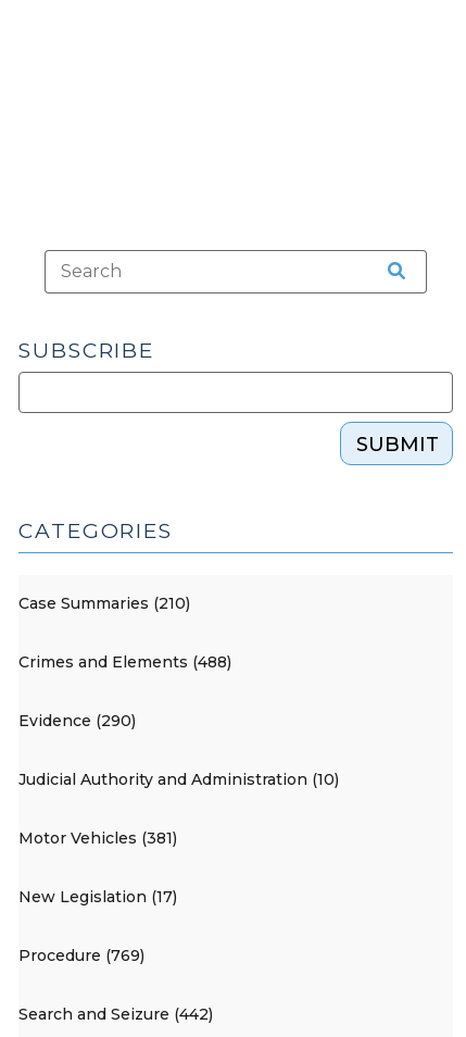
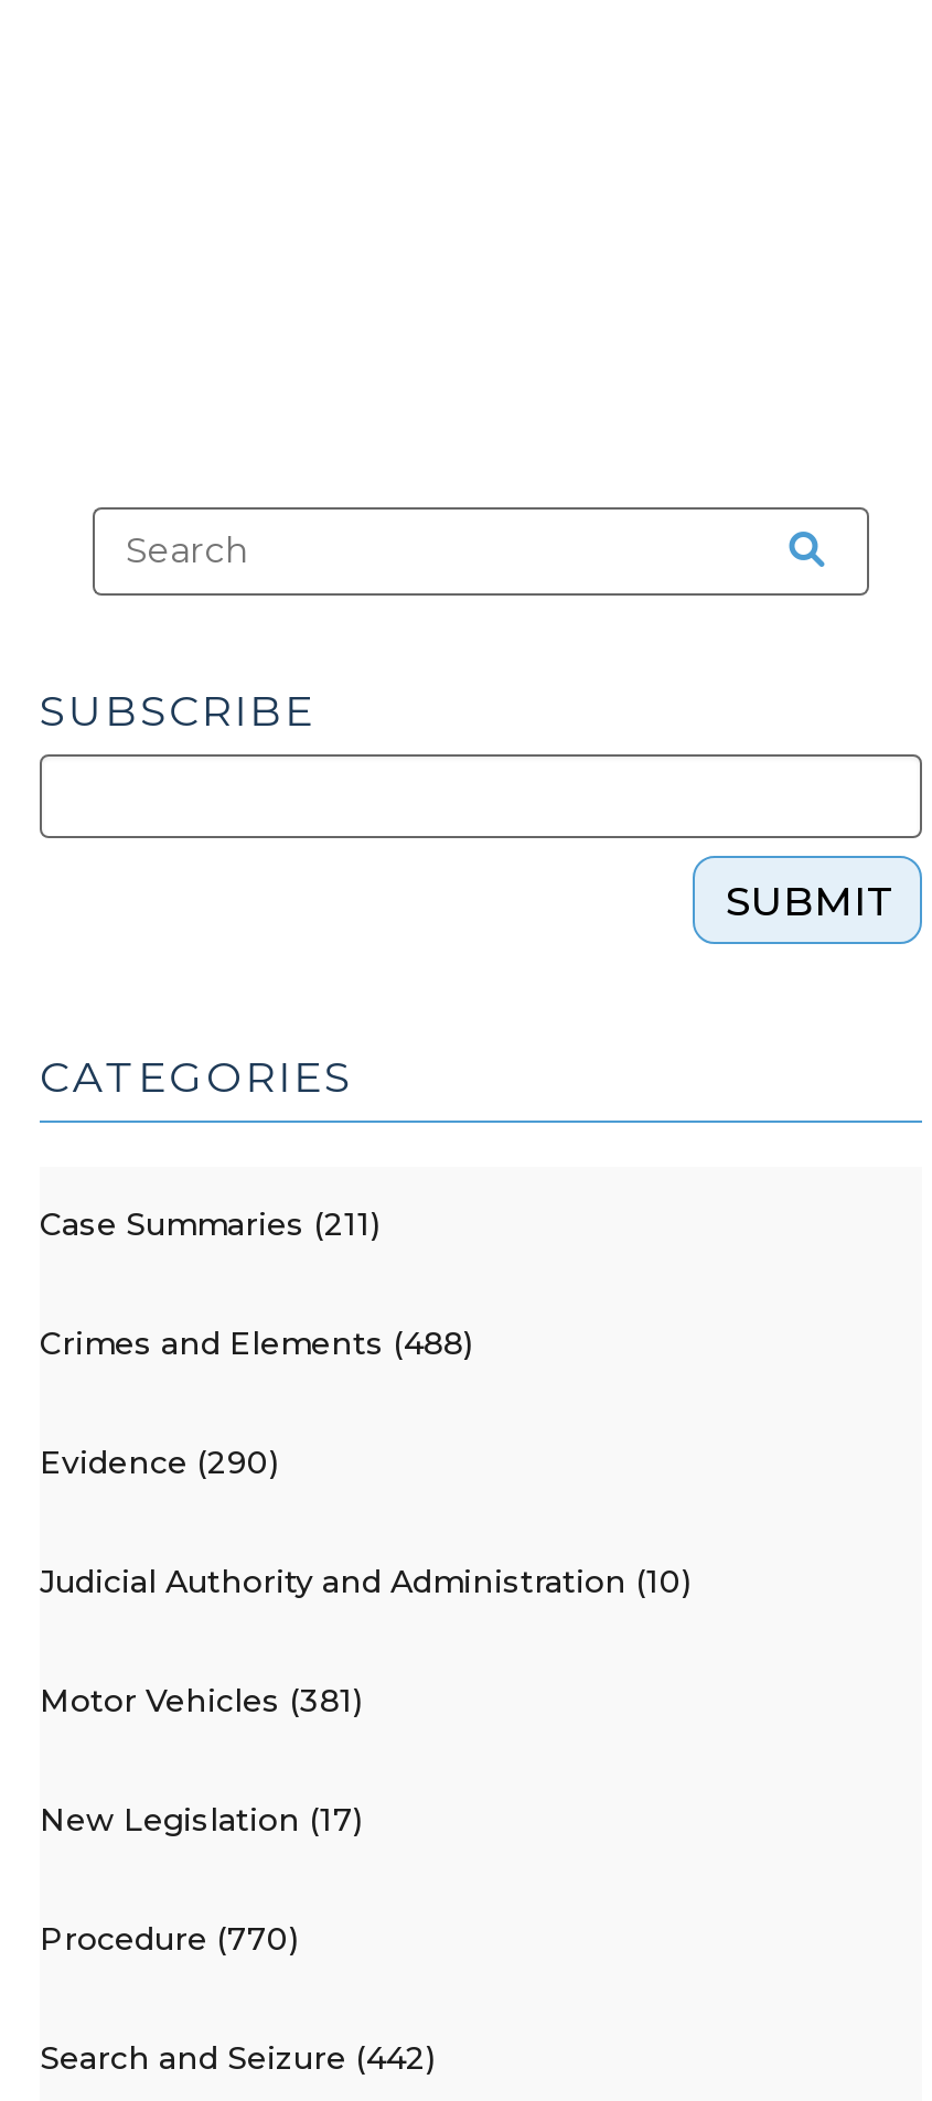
[18,594,190,613] Case Summaries (210) -> [40,1205,379,1244] Case Summaries (211)
[18,946,144,965] Procedure (769) -> [40,1919,298,1959] Procedure (770)

